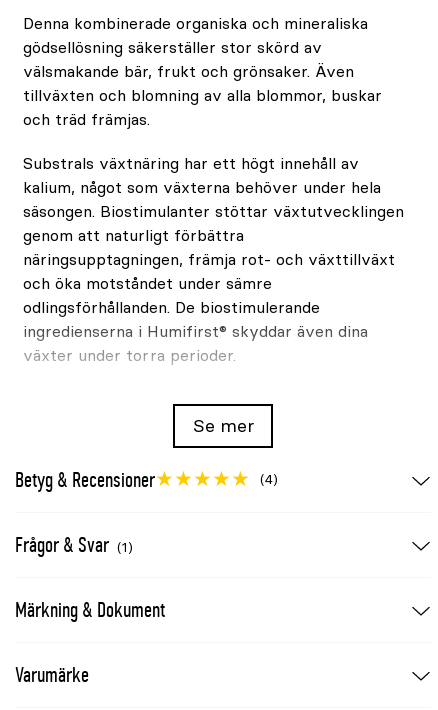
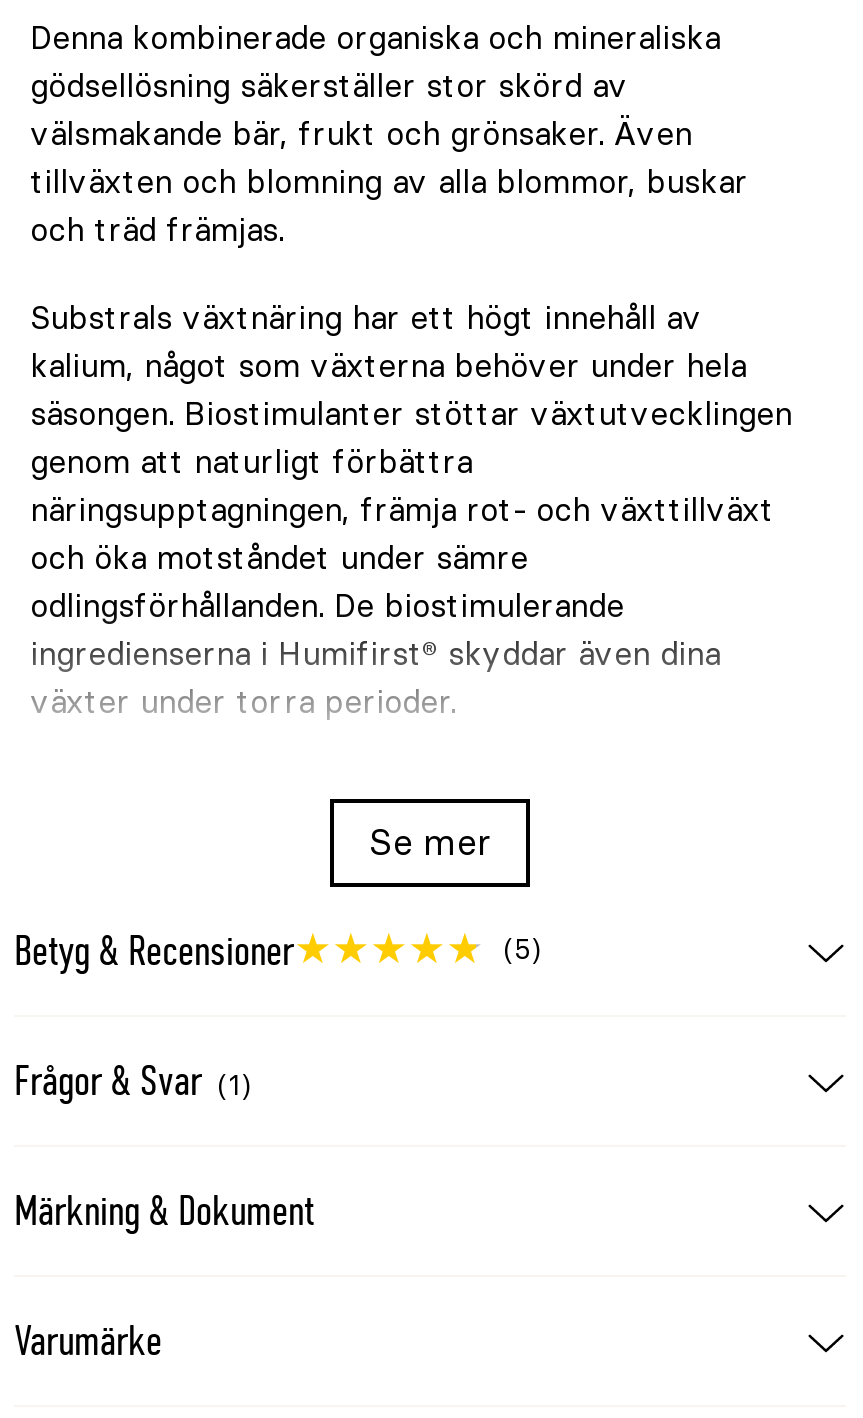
[260,471,278,488] (4) -> [504,933,540,967] (5)

